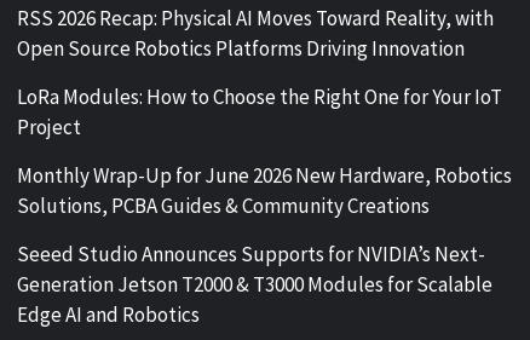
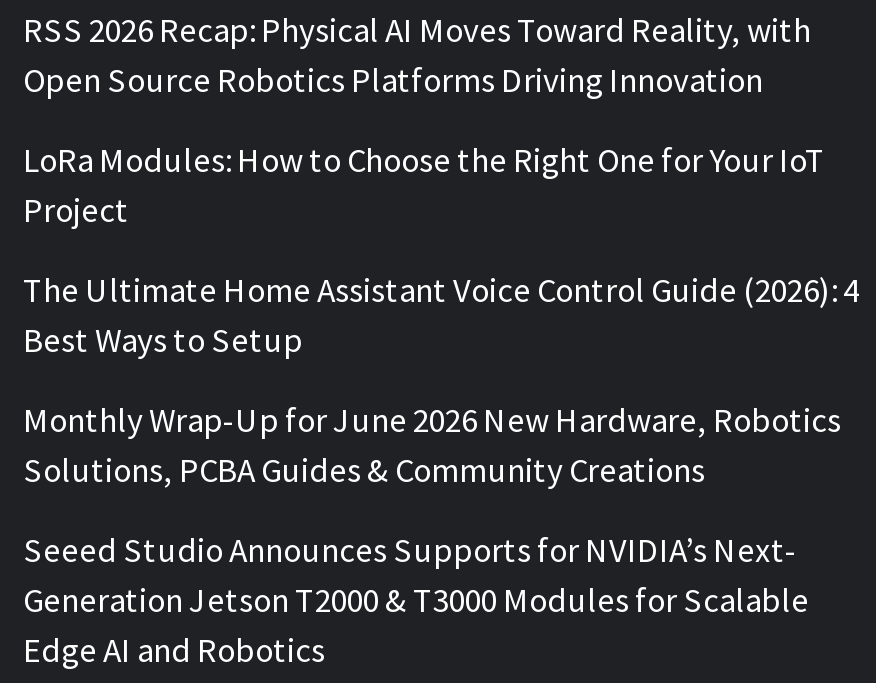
none -> [23,268,859,362] The Ultimate Home Assistant Voice Control Guide (2026): 4 | Best Ways to Setup

